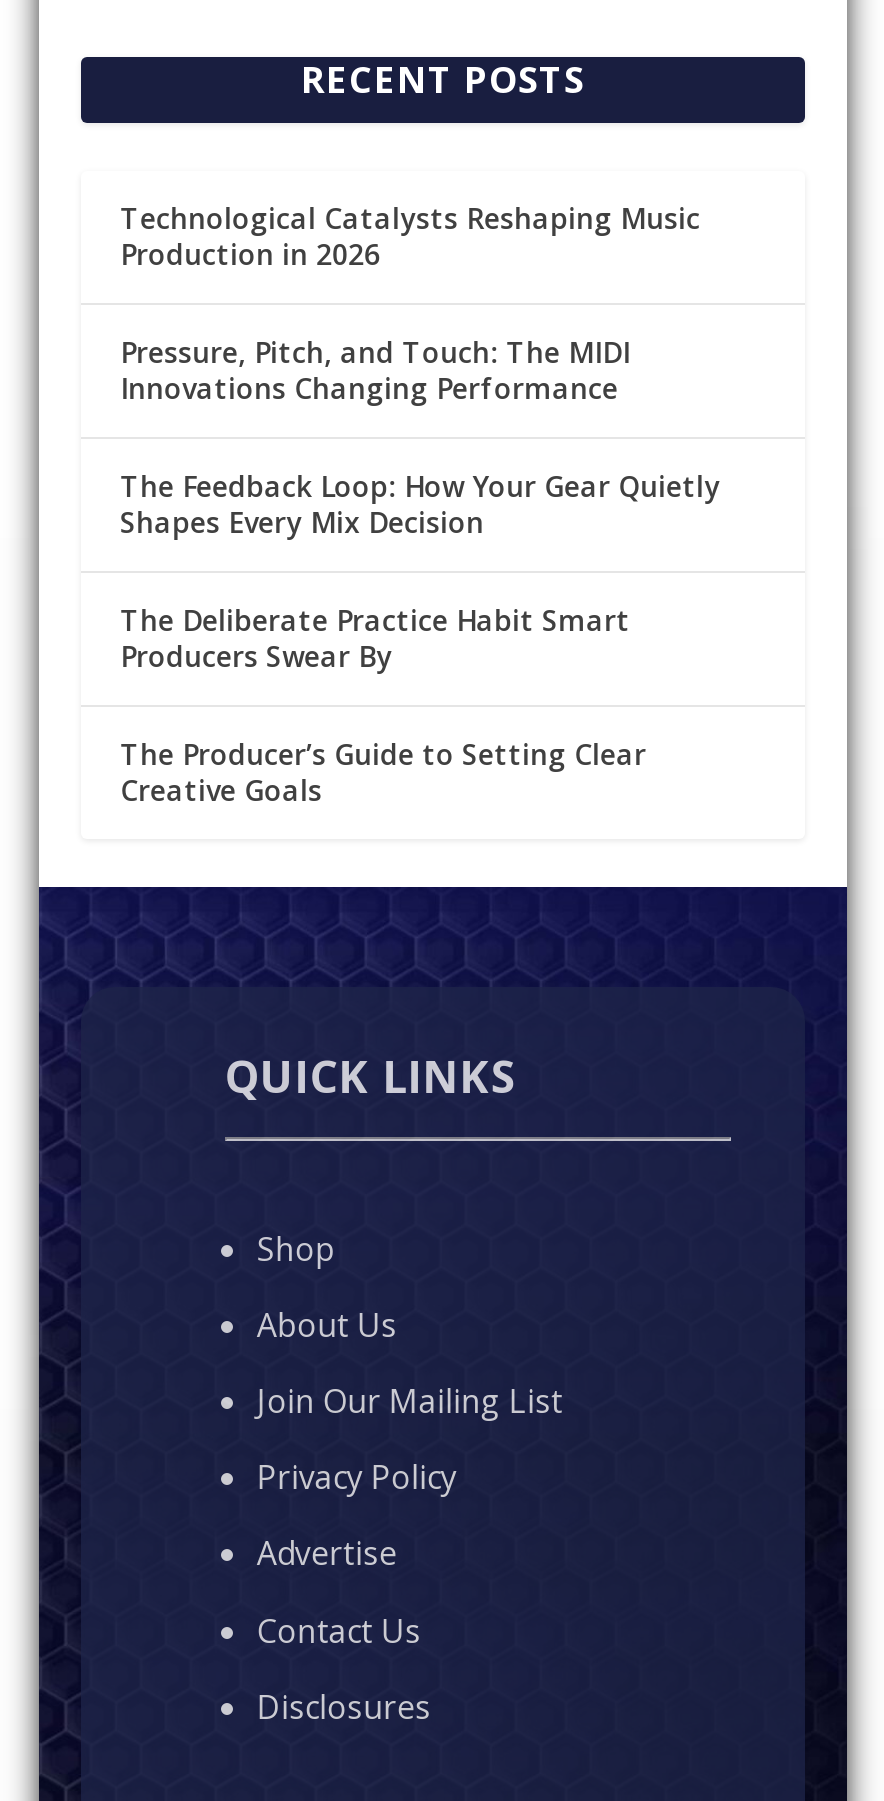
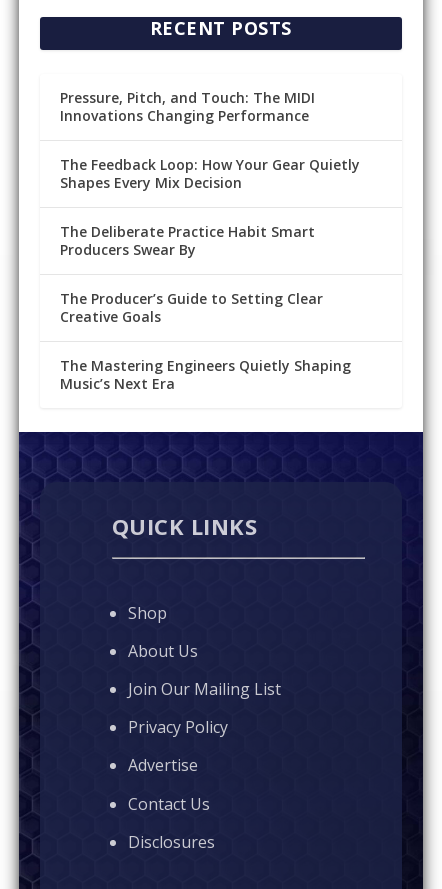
[120,198,700,272] Technological Catalysts Reshaping Music | Production in 2026 -> none
moved [120,332,720,808] -> [60,87,360,325]: Pressure, Pitch, and Touch: The MIDI | Innovations Changing Performance | The Feedback Loop: How Your Gear Quietly | Shapes Every Mix Decision | The Deliberate Practice Habit Smart | Producers Swear By | The Producer’s Guide to Setting Clear | Creative Goals
none -> [60,355,351,392] The Mastering Engineers Quietly Shaping | Music’s Next Era

